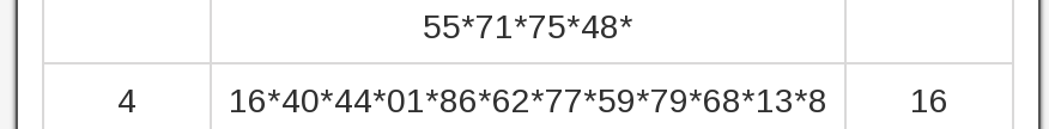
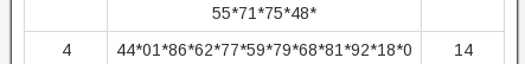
[229,81,827,119] 16*40*44*01*86*62*77*59*79*68*13*8 -> [116,40,412,59] 44*01*86*62*77*59*79*68*81*92*18*0
[910,81,948,119] 16 -> [453,40,472,59] 14

